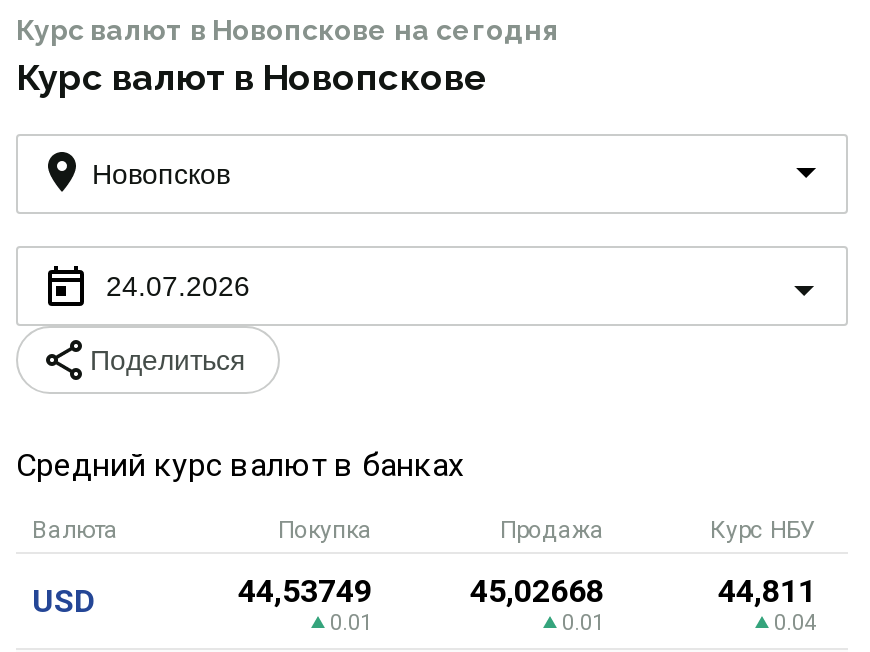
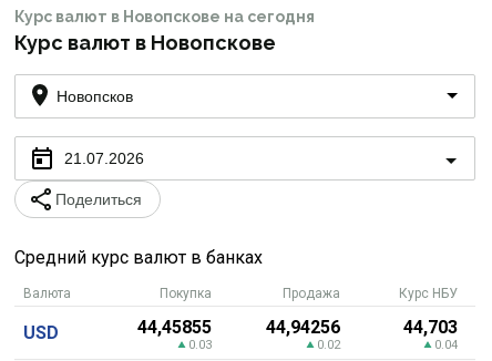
[106,269,250,301] 24.07.2026 -> [64,149,144,167] 21.07.2026
[238,572,372,610] 44,53749 -> [137,317,212,338] 44,45855
[470,572,604,610] 45,02668 -> [266,317,340,338] 44,94256
[718,572,816,610] 44,811 -> [403,317,458,338] 44,703
[330,610,372,636] 0.01 -> [188,338,212,352] 0.03
[562,610,604,636] 0.01 -> [317,338,340,352] 0.02

